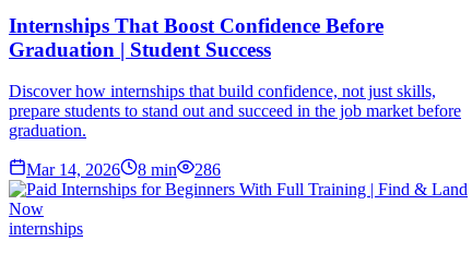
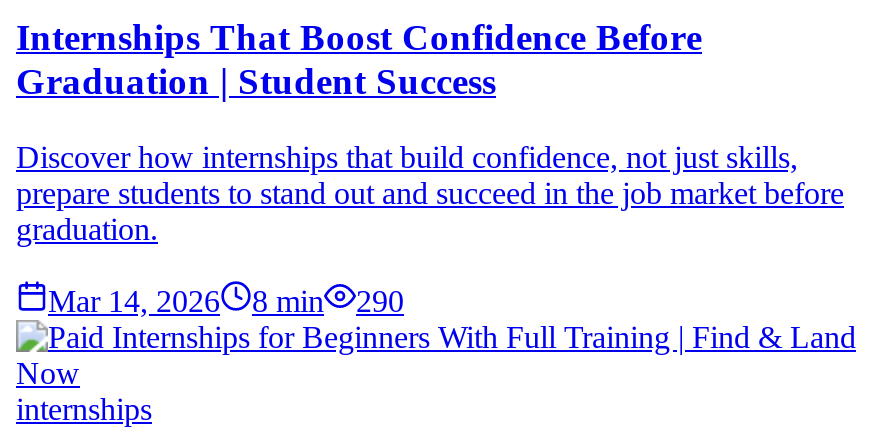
[26,161,221,179] Mar 14, 2026 8 min 286 -> [48,284,404,318] Mar 14, 2026 8 min 290

